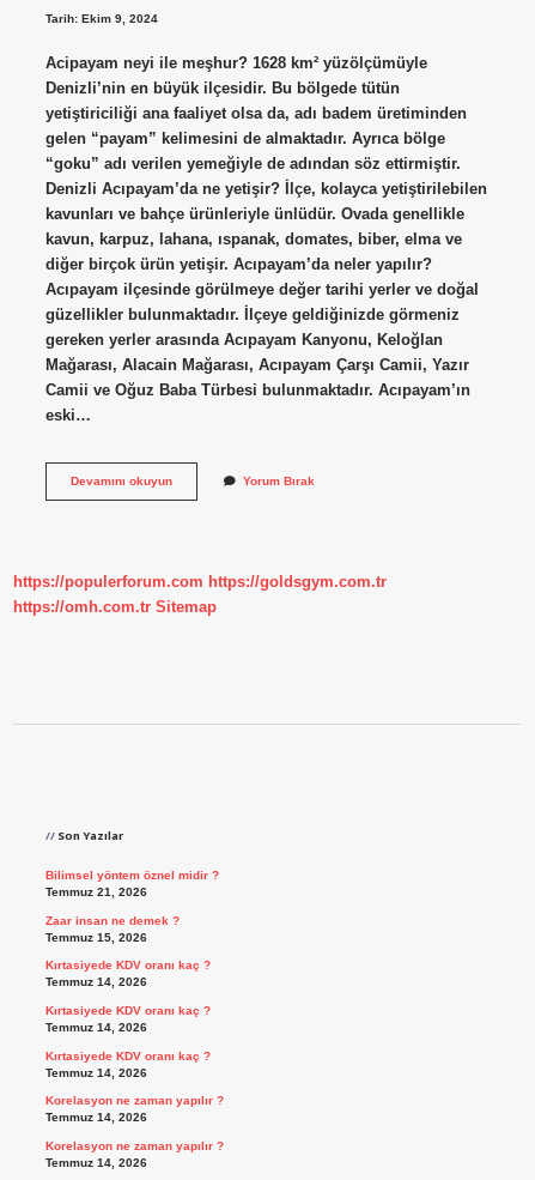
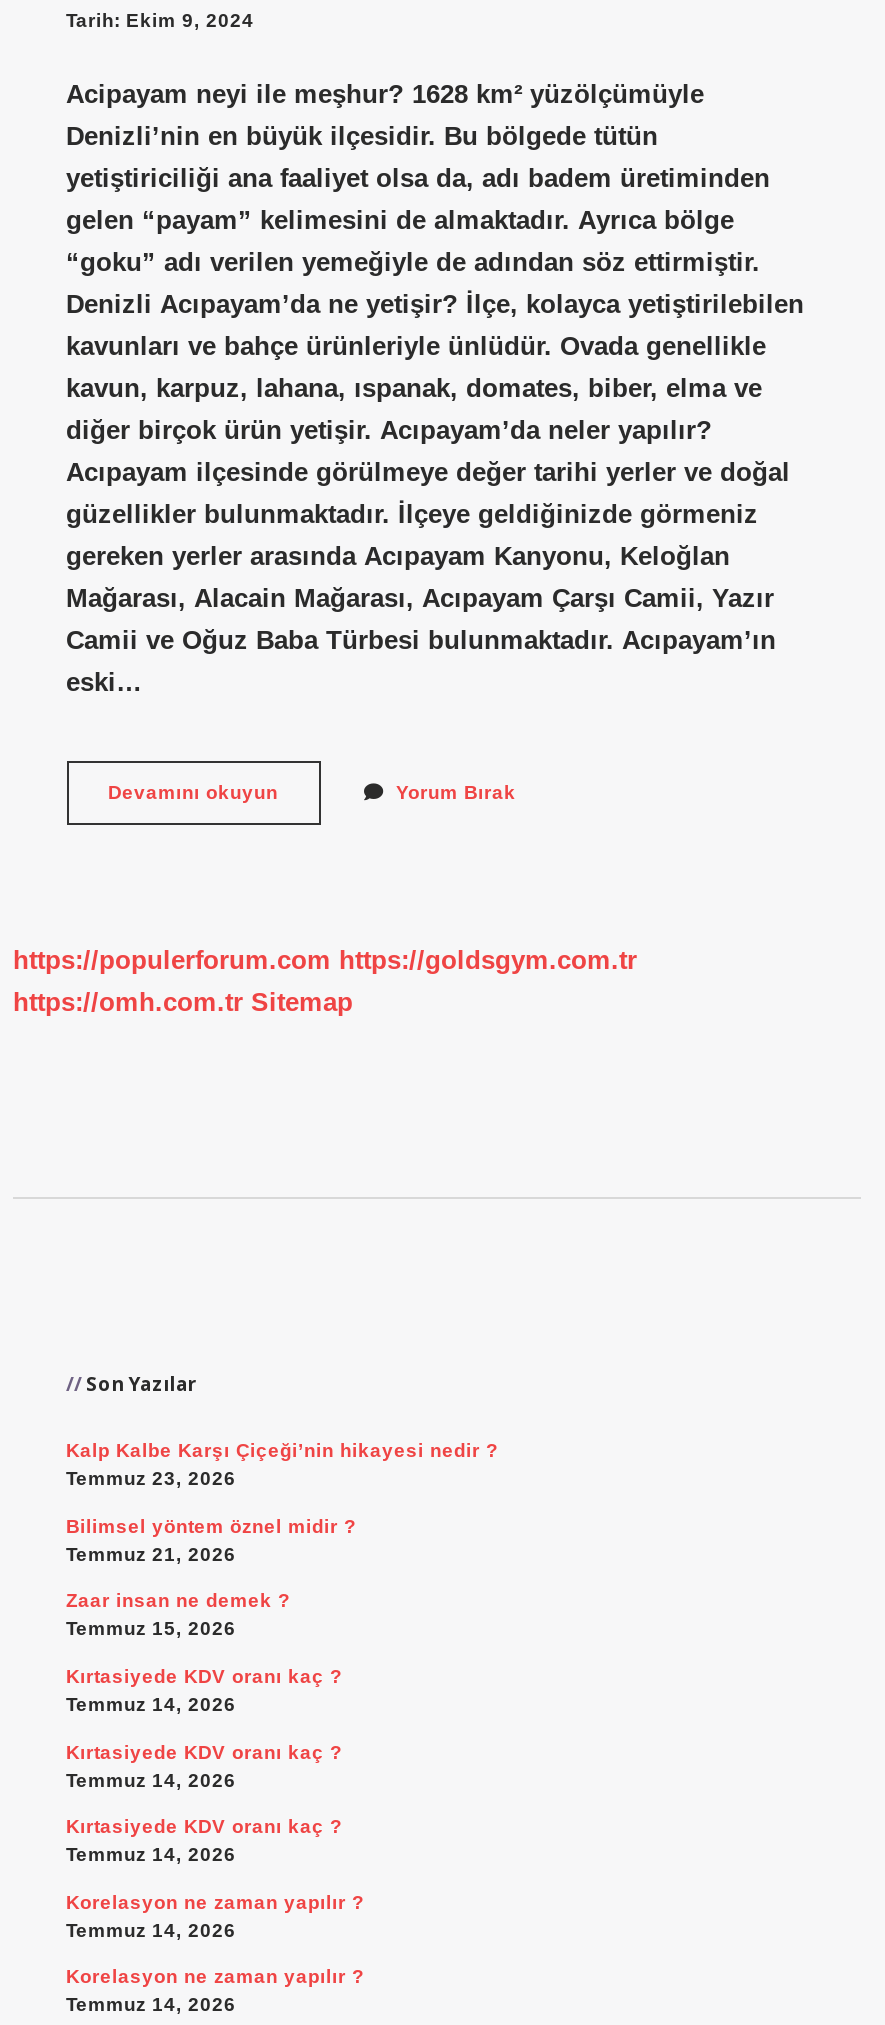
none -> [66,1440,498,1490] Kalp Kalbe Karşı Çiçeği’nin hikayesi nedir ? | Temmuz 23, 2026

